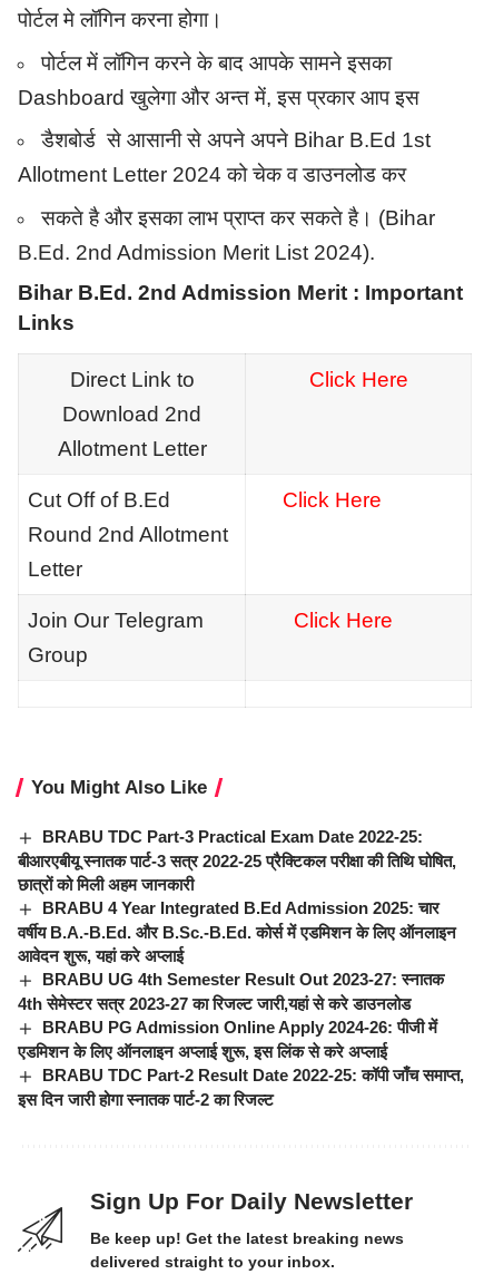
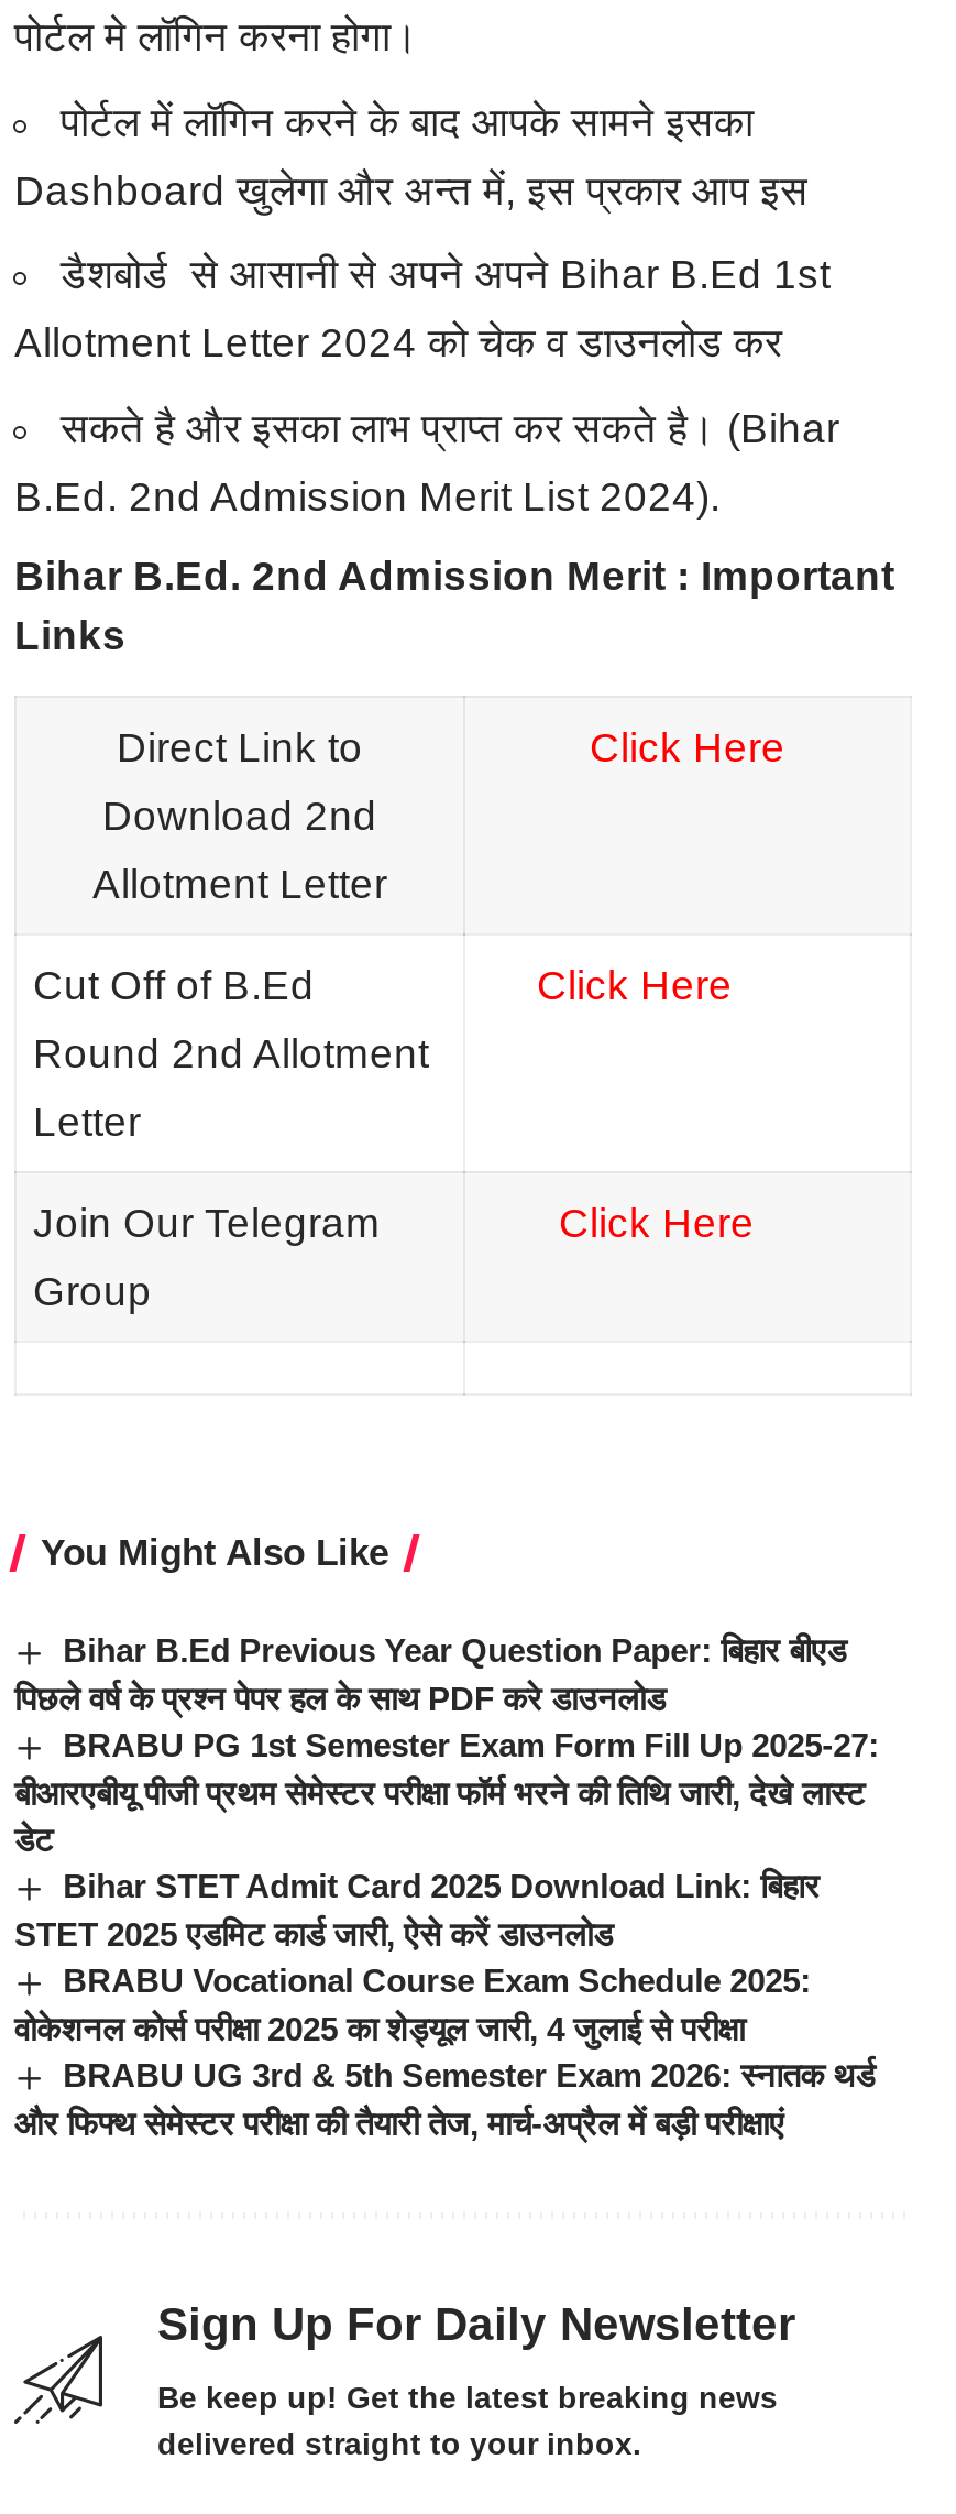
[18,826,464,1109] BRABU TDC Part-3 Practical Exam Date 2022-25: | बीआरएबीयू स्नातक पार्ट-3 सत्र 2022-25 प्रैक्टिकल परीक्षा की तिथि घोषित, | छात्रों को मिली अहम जानकारी | BRABU 4 Year Integrated B.Ed Admission 2025: चार | वर्षीय B.A.-B.Ed. और B.Sc.-B.Ed. कोर्स में एडमिशन के लिए ऑनलाइन | आवेदन शुरू, यहां करे अप्लाई | BRABU UG 4th Semester Result Out 2023-27: स्नातक | 4th सेमेस्टर सत्र 2023-27 का रिजल्ट जारी,यहां से करे डाउनलोड | BRABU PG Admission Online Apply 2024-26: पीजी में | एडमिशन के लिए ऑनलाइन अप्लाई शुरू, इस लिंक से करे अप्लाई | BRABU TDC Part-2 Result Date 2022-25: कॉपी जाँच समाप्त, | इस दिन जारी होगा स्नातक पार्ट-2 का रिजल्ट -> [14,1630,879,2141] Bihar B.Ed Previous Year Question Paper: बिहार बीएड | पिछले वर्ष के प्रश्न पेपर हल के साथ PDF करे डाउनलोड | BRABU PG 1st Semester Exam Form Fill Up 2025-27: | बीआरएबीयू पीजी प्रथम सेमेस्टर परीक्षा फॉर्म भरने की तिथि जारी, देखे लास्ट | डेट | Bihar STET Admit Card 2025 Download Link: बिहार | STET 2025 एडमिट कार्ड जारी, ऐसे करें डाउनलोड | BRABU Vocational Course Exam Schedule 2025: | वोकेशनल कोर्स परीक्षा 2025 का शेड्यूल जारी, 4 जुलाई से परीक्षा | BRABU UG 3rd & 5th Semester Exam 2026: स्नातक थर्ड | और फिफ्थ सेमेस्टर परीक्षा की तैयारी तेज, मार्च-अप्रैल में बड़ी परीक्षाएं

